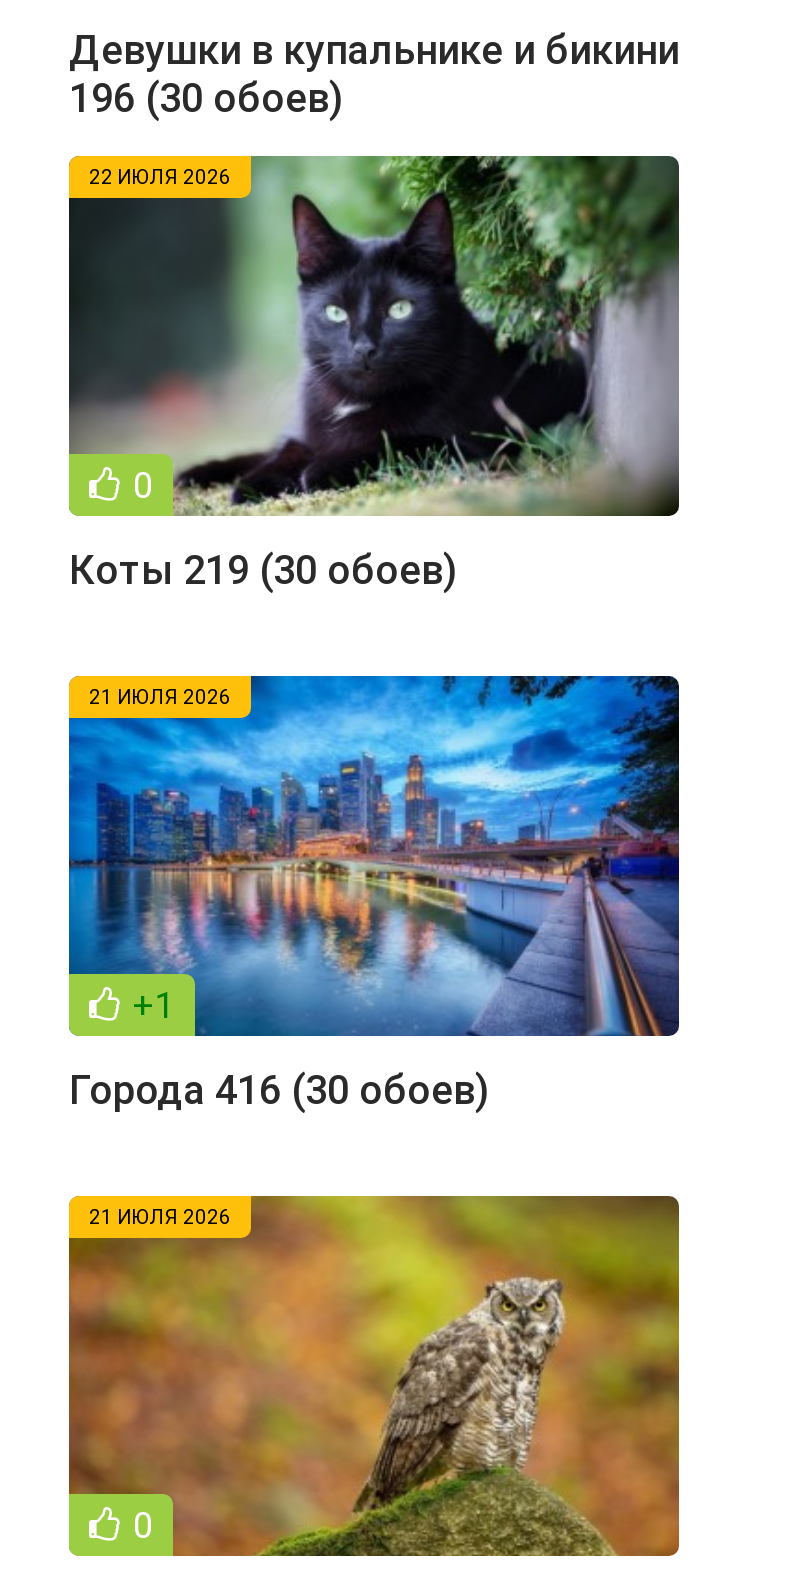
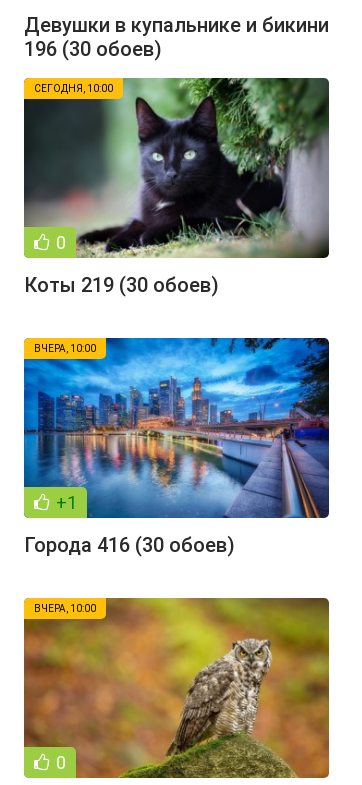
[89,166,231,188] 22 ИЮЛЯ 2026 -> [34,83,113,94] СЕГОДНЯ, 10:00
[89,686,231,708] 21 ИЮЛЯ 2026 -> [34,343,96,354] ВЧЕРА, 10:00
[89,1206,231,1228] 21 ИЮЛЯ 2026 -> [34,603,96,614] ВЧЕРА, 10:00

